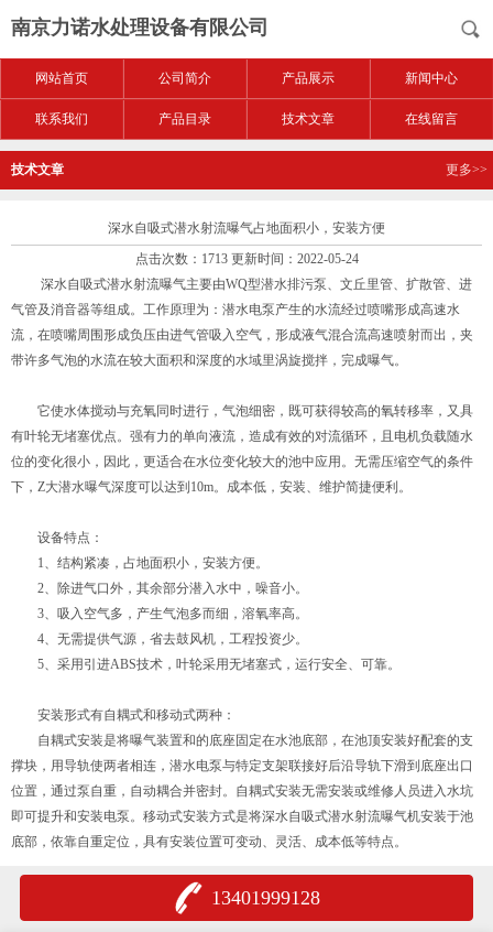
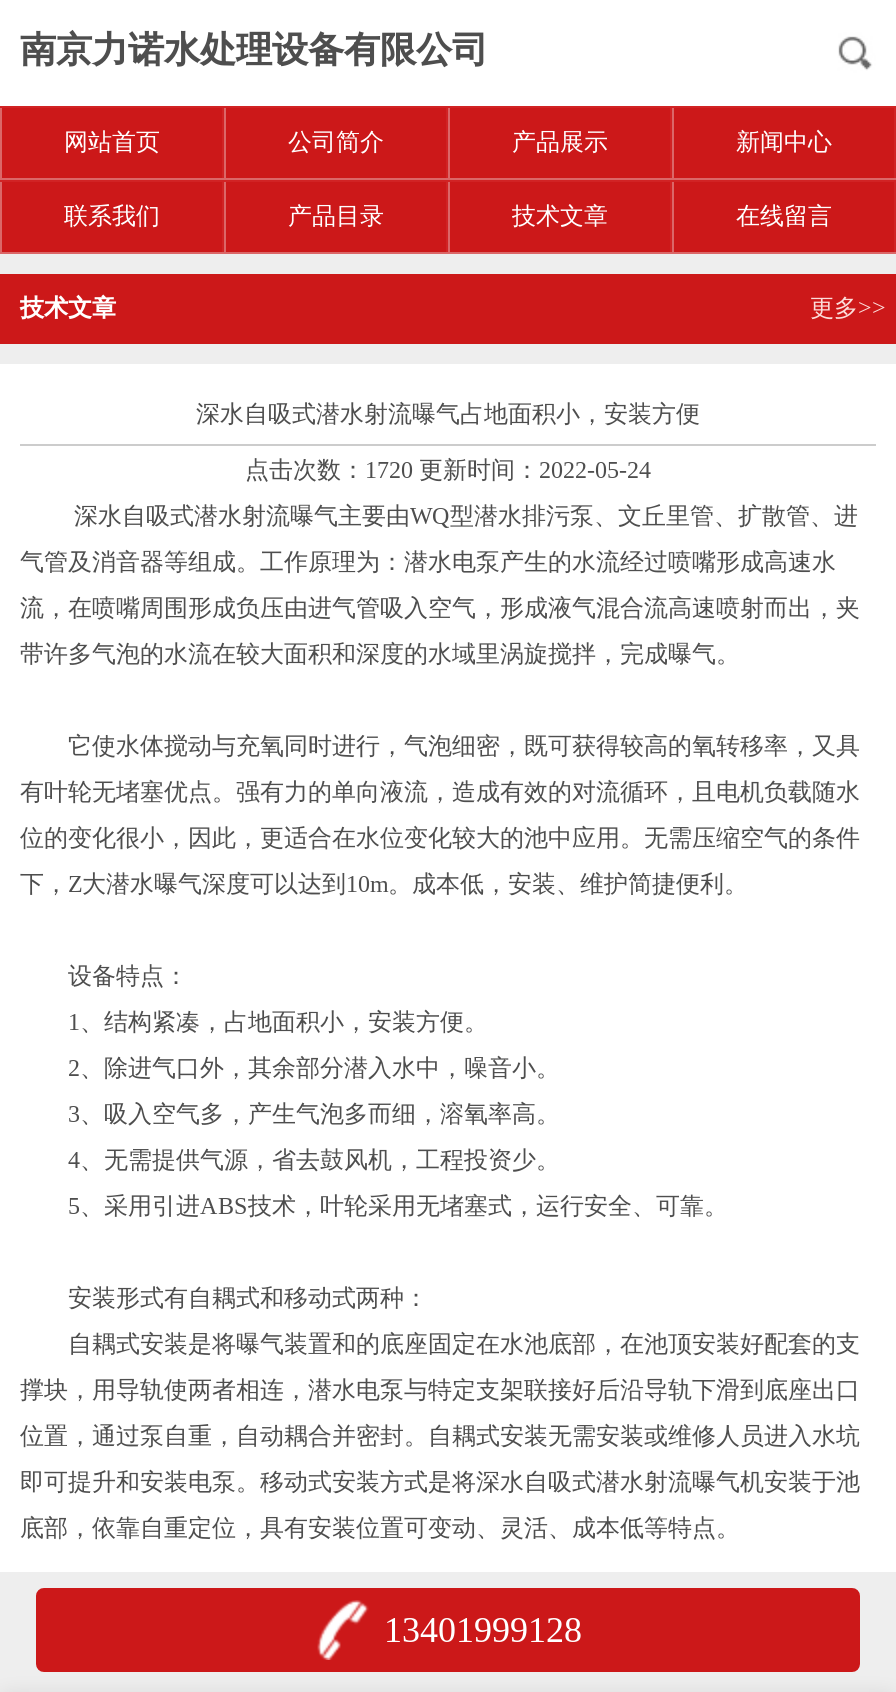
[135,251,358,267] 点击次数：1713 更新时间：2022-05-24 -> [245,456,651,484] 点击次数：1720 更新时间：2022-05-24

